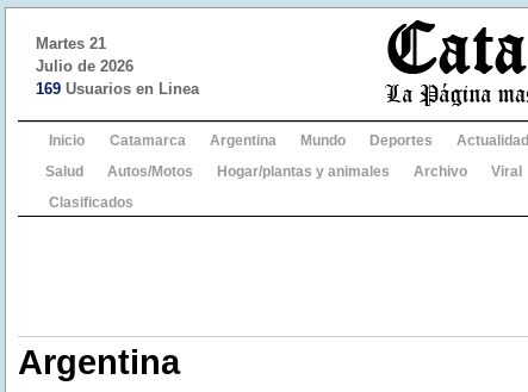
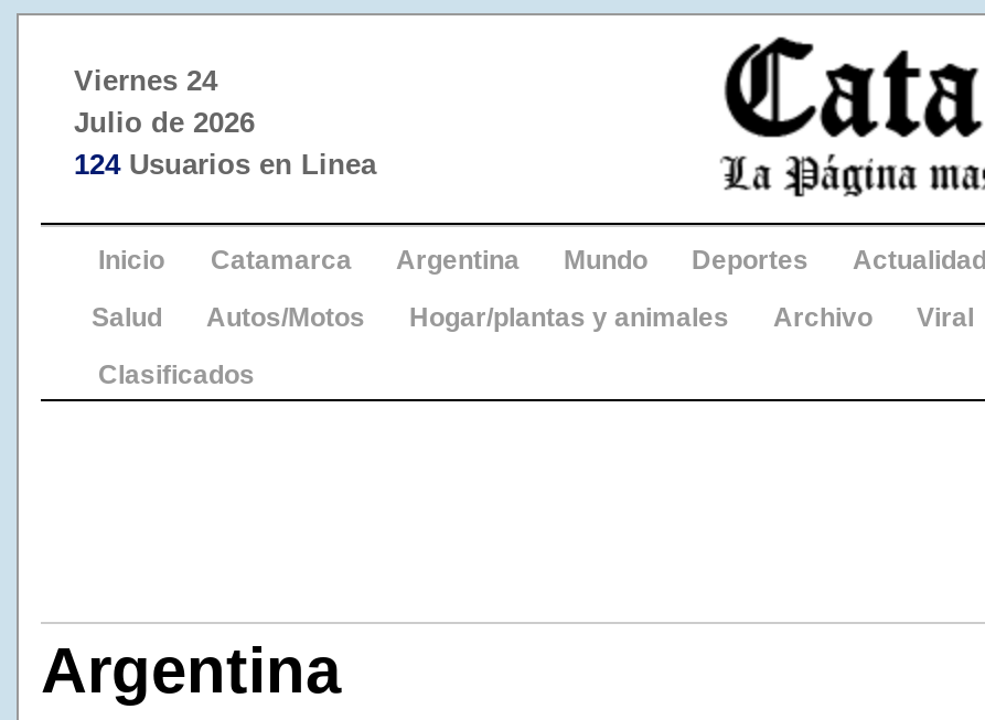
[36,35,106,52] Martes 21 -> [74,64,217,97] Viernes 24
[36,80,199,98] 169 Usuarios en Linea -> [74,148,376,181] 124 Usuarios en Linea

